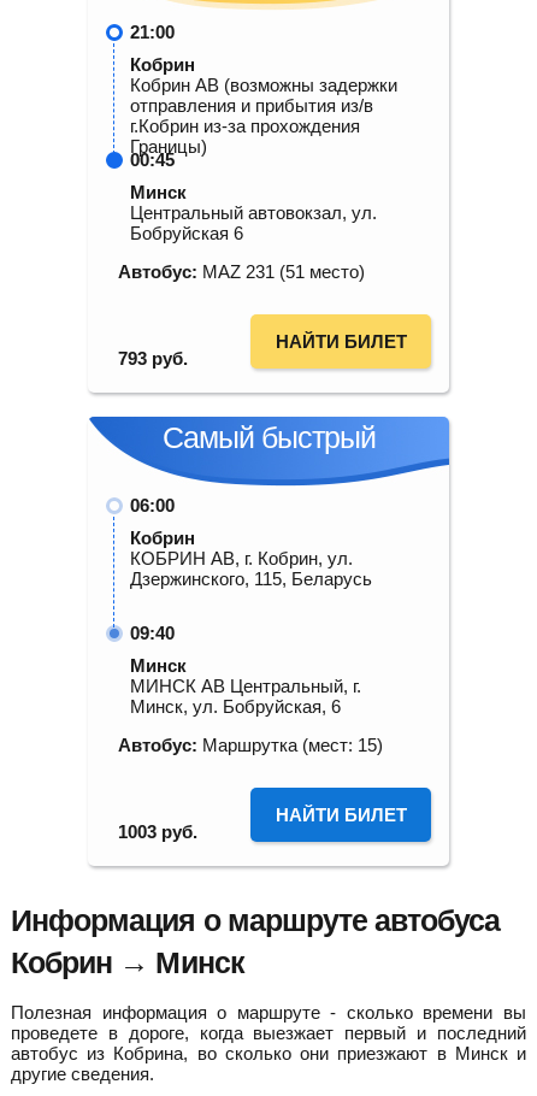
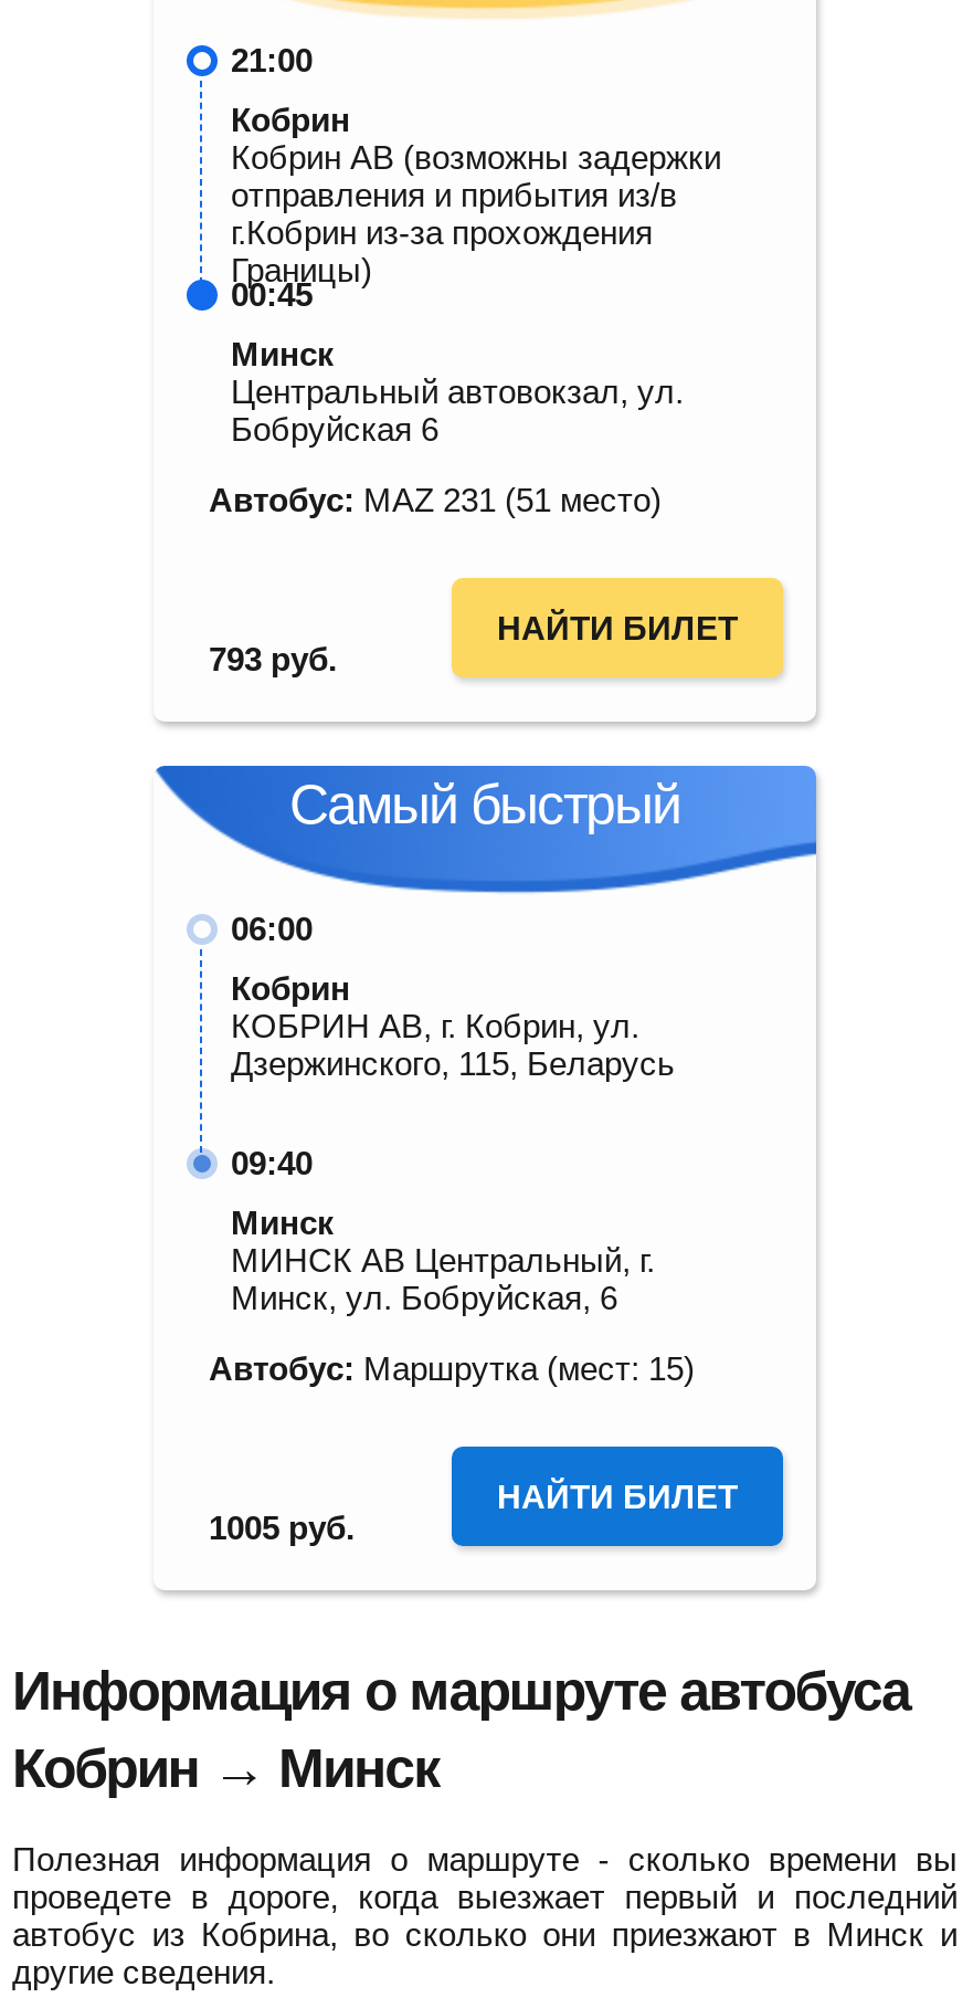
[118,821,197,842] 1003 руб. -> [209,1507,355,1545] 1005 руб.

